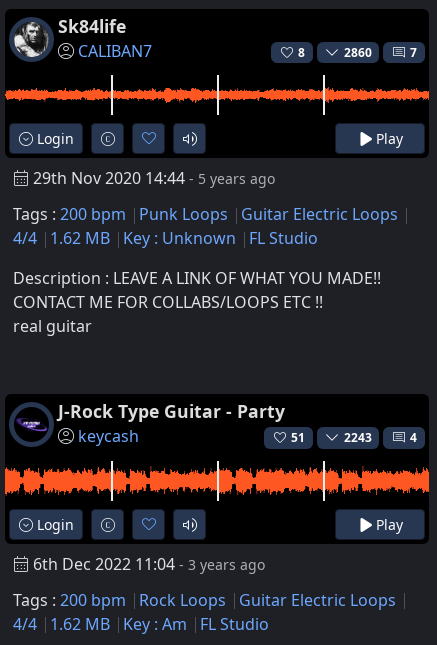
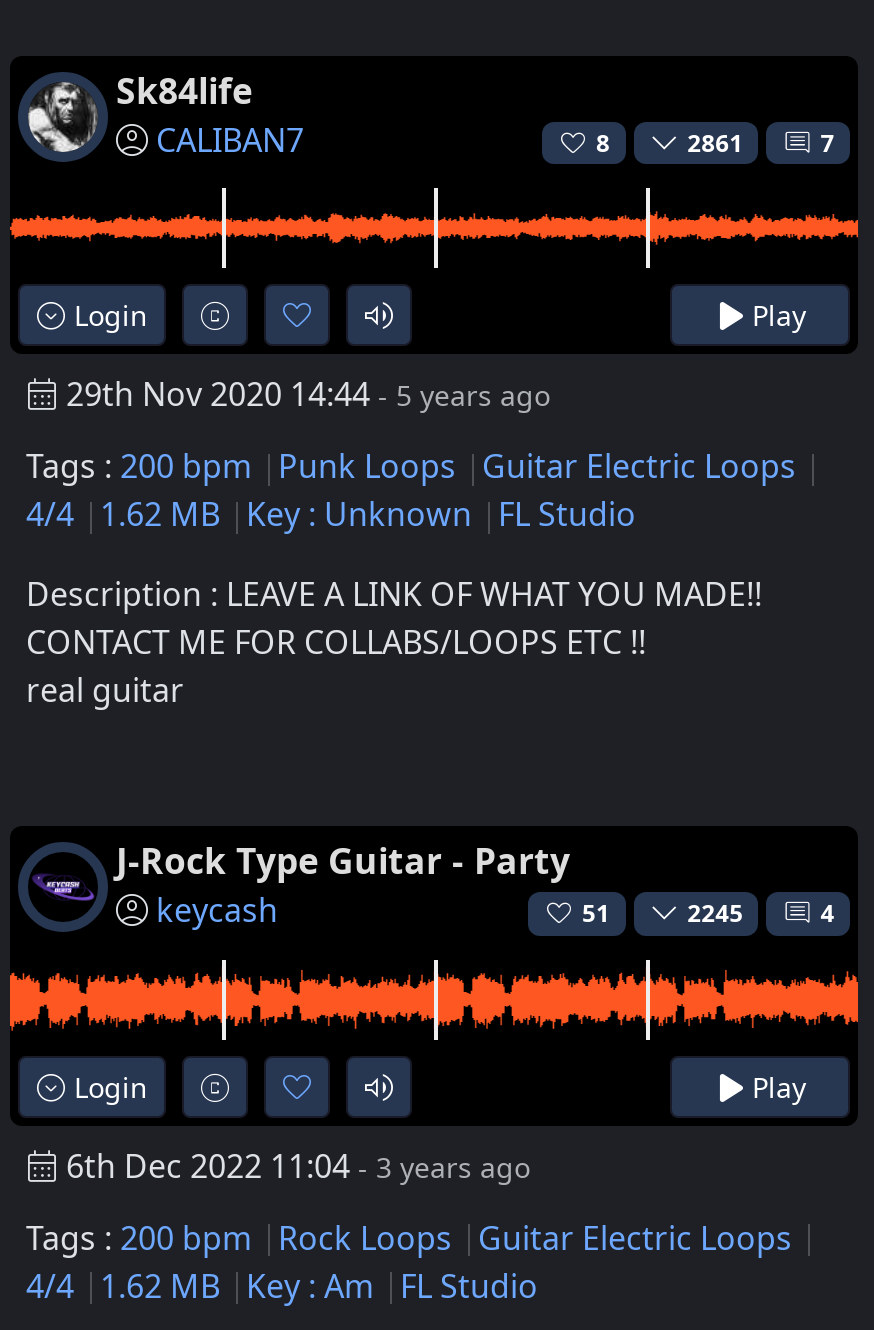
[344,44,372,61] 2860 -> [687,126,743,160] 2861
[344,429,372,446] 2243 -> [687,897,743,931] 2245

